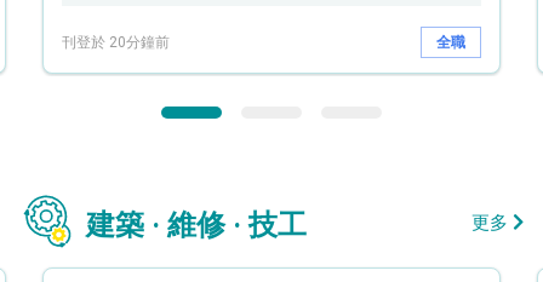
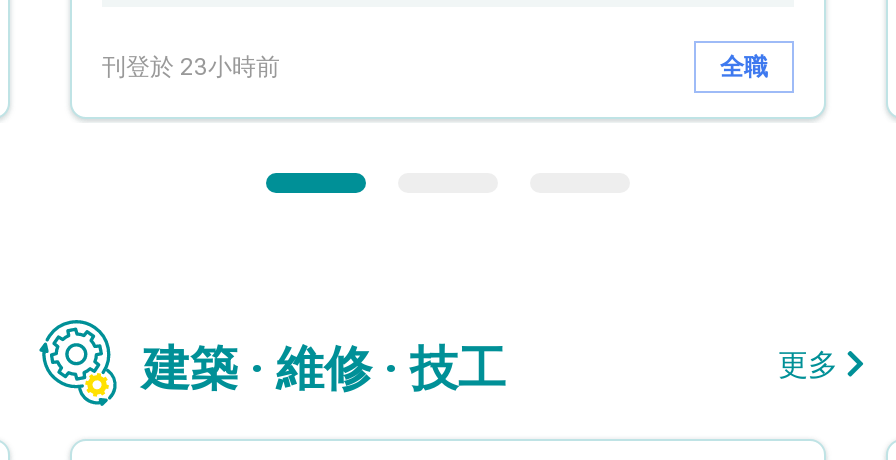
[62,33,170,50] 刊登於 20分鐘前 -> [102,52,280,80] 刊登於 23小時前

